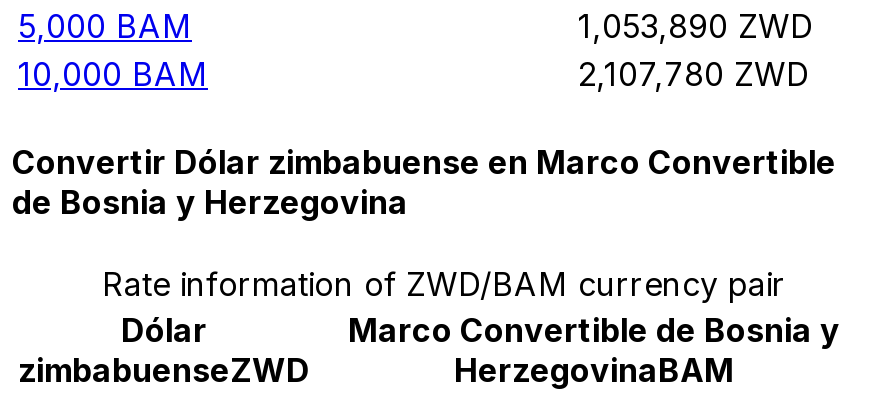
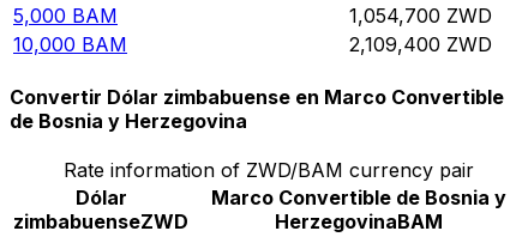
[578,6,814,46] 1,053,890 ZWD -> [349,3,492,27] 1,054,700 ZWD
[578,54,810,94] 2,107,780 ZWD -> [349,32,492,56] 2,109,400 ZWD

